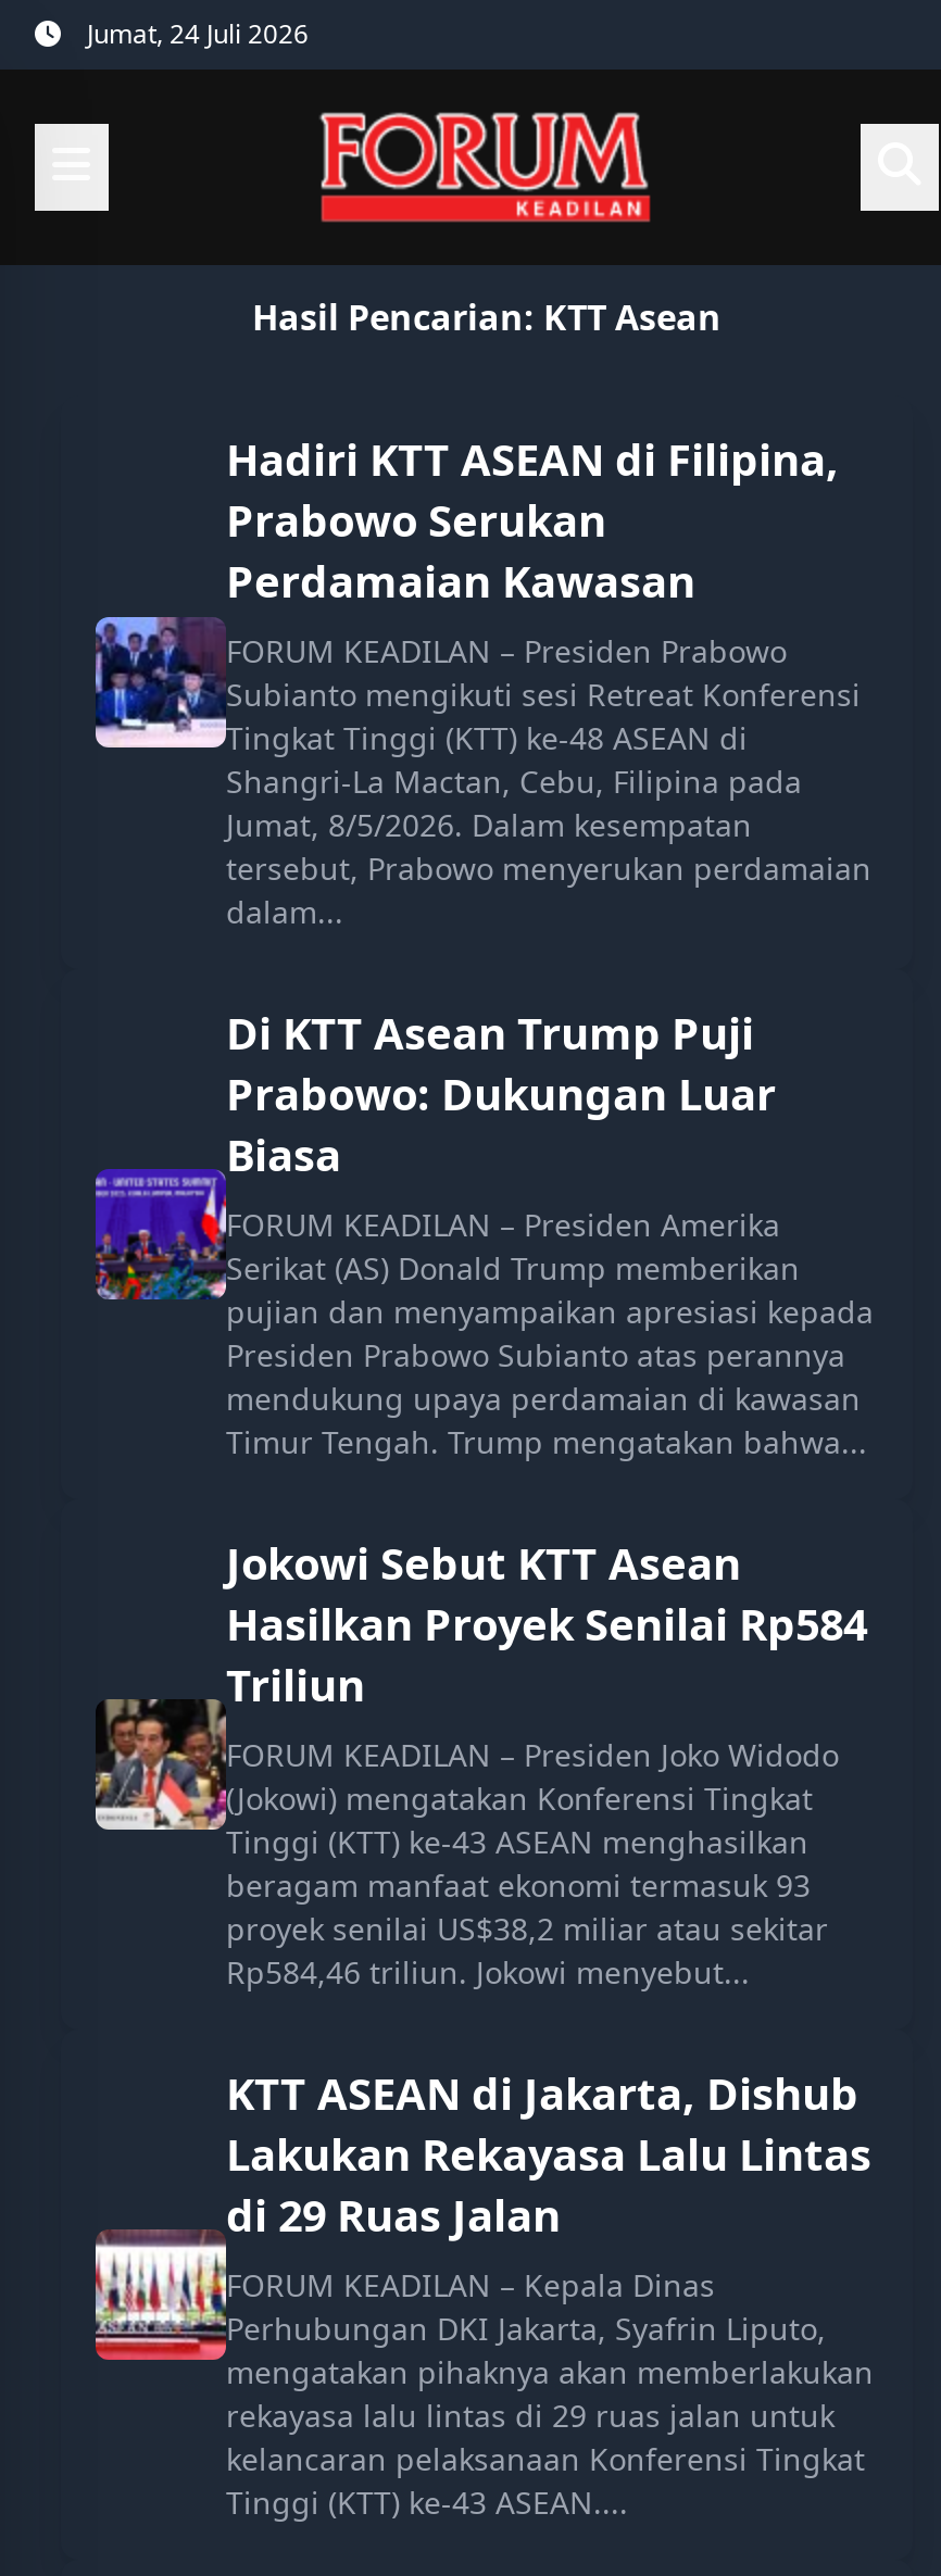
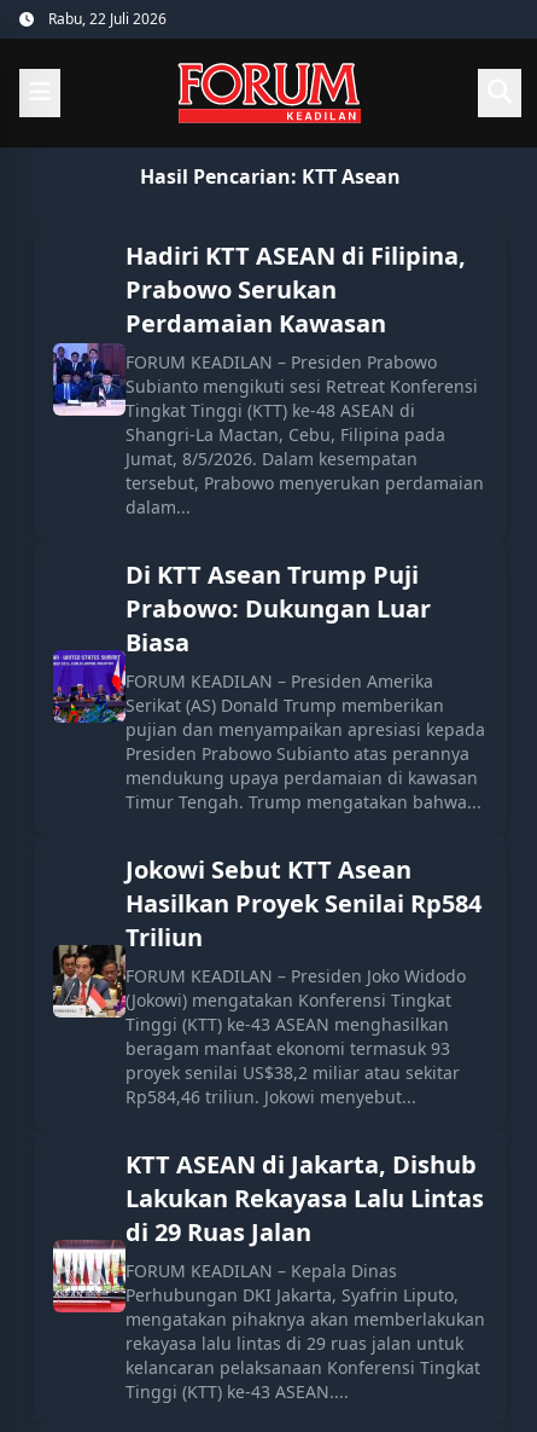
[87,15,309,52] Jumat, 24 Juli 2026 -> [48,8,167,29] Rabu, 22 Juli 2026

